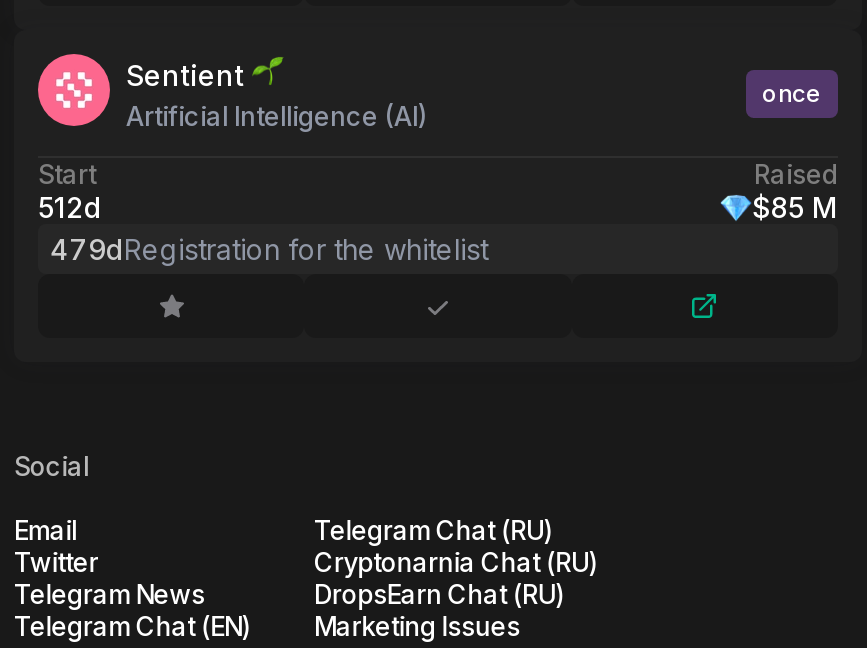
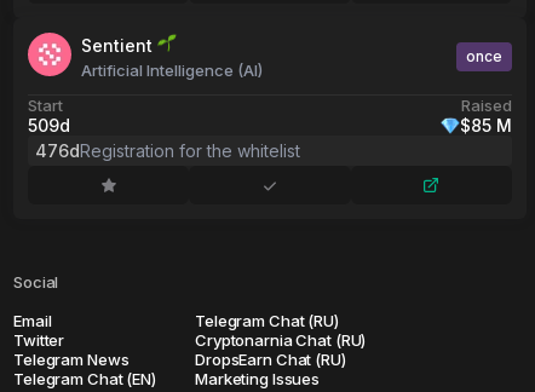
[38,190,102,224] 512d -> [28,115,70,136] 509d
[50,232,488,266] 479dRegistration for the whitelist -> [35,140,300,161] 476dRegistration for the whitelist

